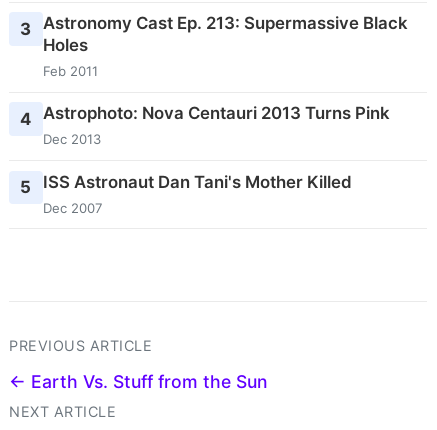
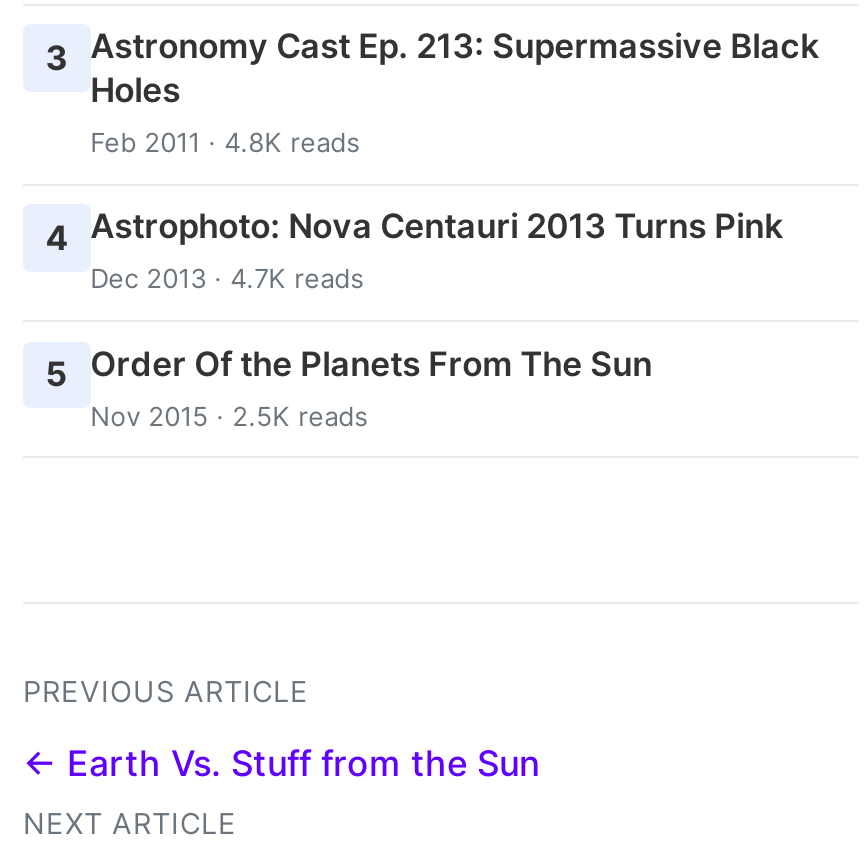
[43,63,98,79] Feb 2011 -> [90,127,360,159] Feb 2011 · 4.8K reads
[43,131,101,147] Dec 2013 -> [90,263,364,295] Dec 2013 · 4.7K reads
[20,172,352,216] 5 ISS Astronaut Dan Tani's Mother Killed | Dec 2007 -> [46,343,652,431] 5 Order Of the Planets From The Sun | Nov 2015 · 2.5K reads

